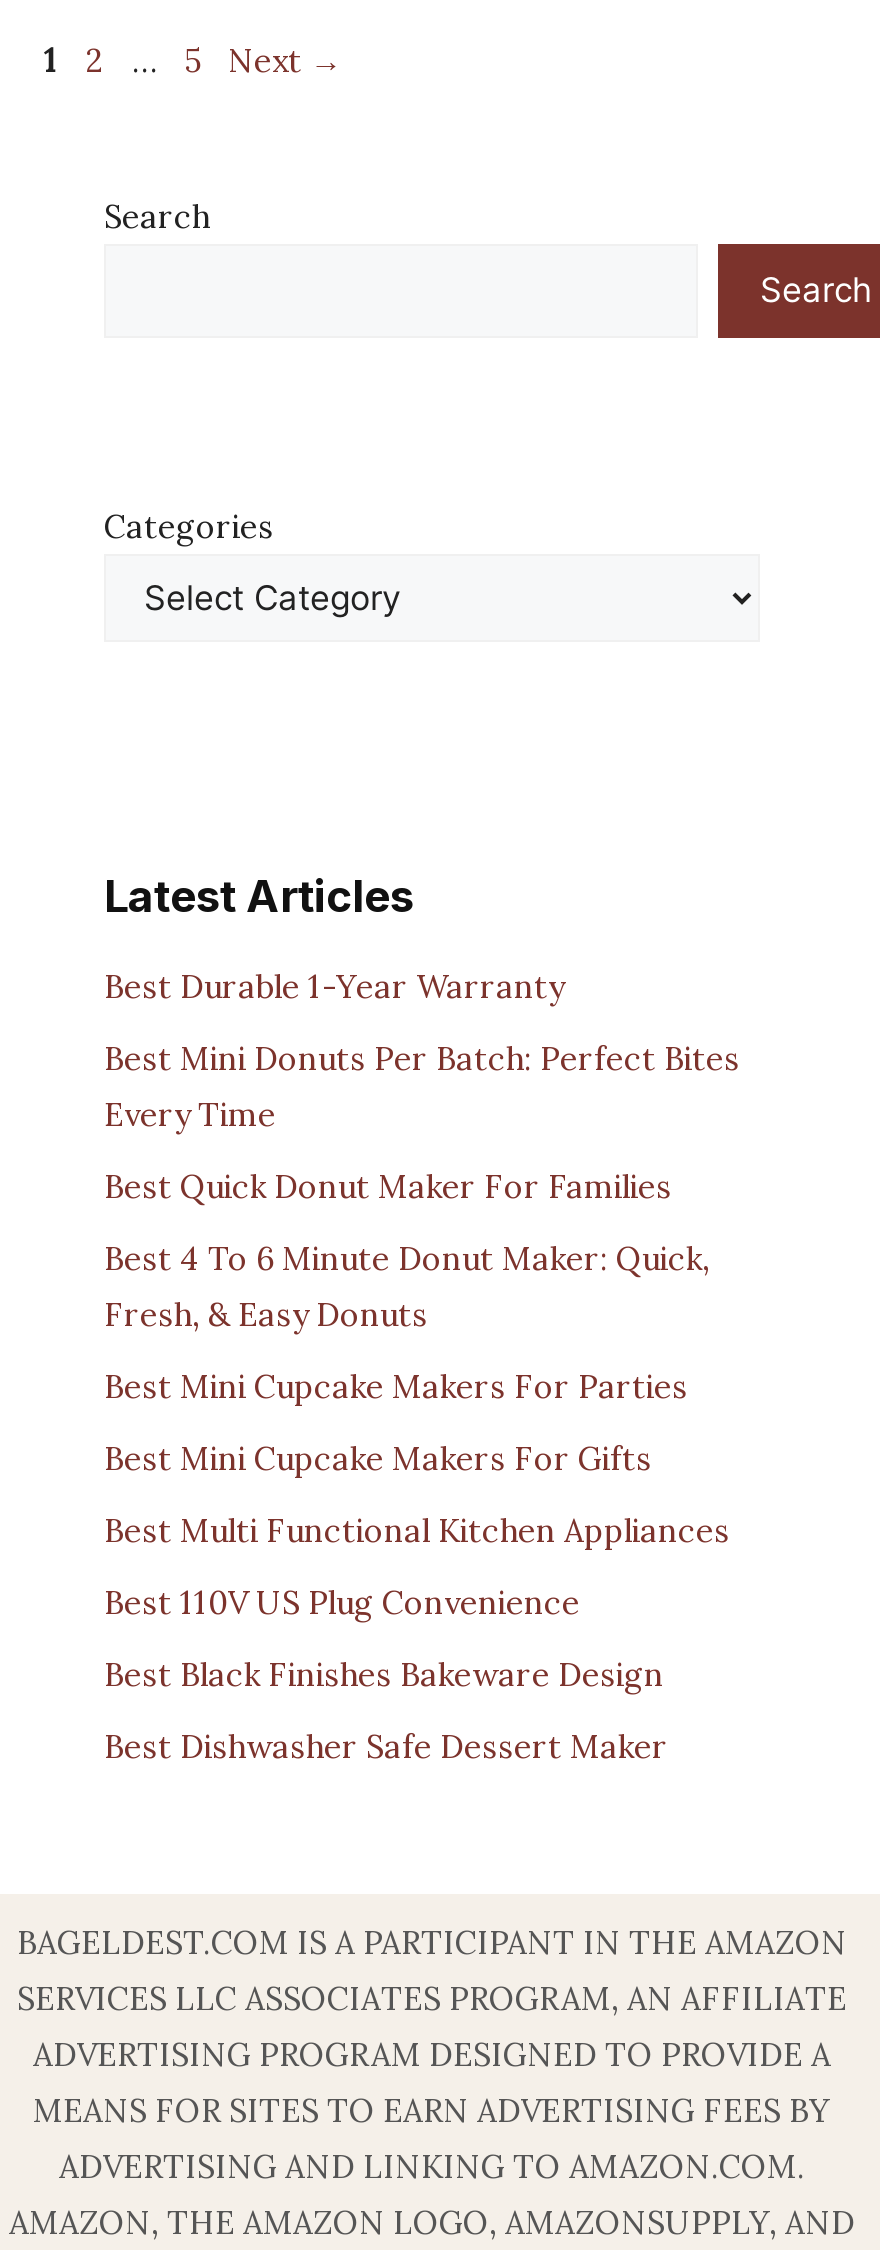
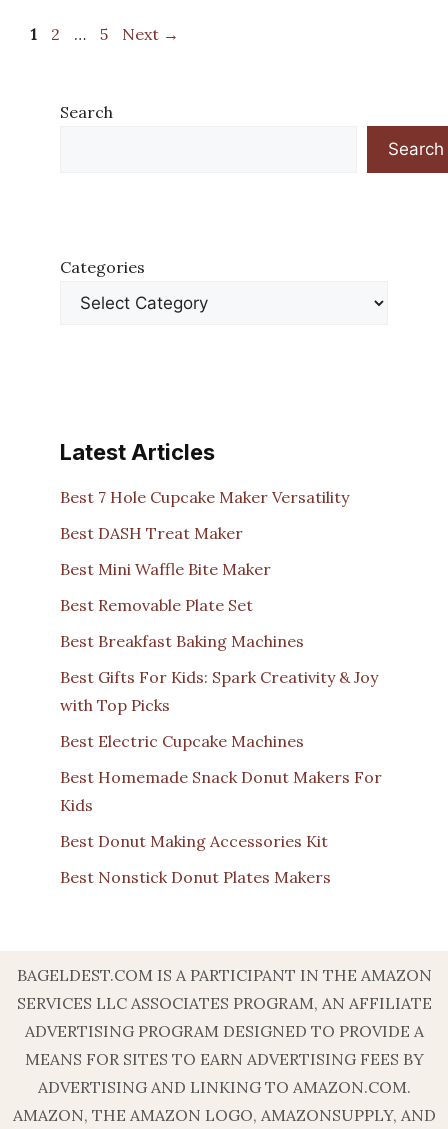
[104,965,564,1005] Best Durable 1-Year Warranty -> [60,486,349,506] Best 7 Hole Cupcake Maker Versatility
[104,1037,740,1133] Best Mini Donuts Per Batch: Perfect Bites | Every Time -> [60,522,243,542] Best DASH Treat Maker
[104,1165,672,1205] Best Quick Donut Maker For Families -> [60,558,271,578] Best Mini Waffle Bite Maker
[104,1237,710,1333] Best 4 To 6 Minute Donut Maker: Quick, | Fresh, & Easy Donuts -> [60,594,253,614] Best Removable Plate Set
[104,1365,688,1405] Best Mini Cupcake Makers For Parties -> [60,630,304,650] Best Breakfast Baking Machines
[104,1437,652,1477] Best Mini Cupcake Makers For Gifts -> [60,666,378,714] Best Gifts For Kids: Spark Creativity & Joy | with Top Picks
[104,1509,730,1549] Best Multi Functional Kitchen Appliances -> [60,730,304,750] Best Electric Cupcake Machines
[104,1581,580,1621] Best 110V US Plug Convenience -> [60,766,382,814] Best Homemade Snack Donut Makers For | Kids
[104,1653,664,1693] Best Black Finishes Bakeware Design -> [60,830,328,850] Best Donut Making Accessories Kit
[104,1725,668,1765] Best Dishwasher Safe Dessert Maker -> [60,866,331,886] Best Nonstick Donut Plates Makers

